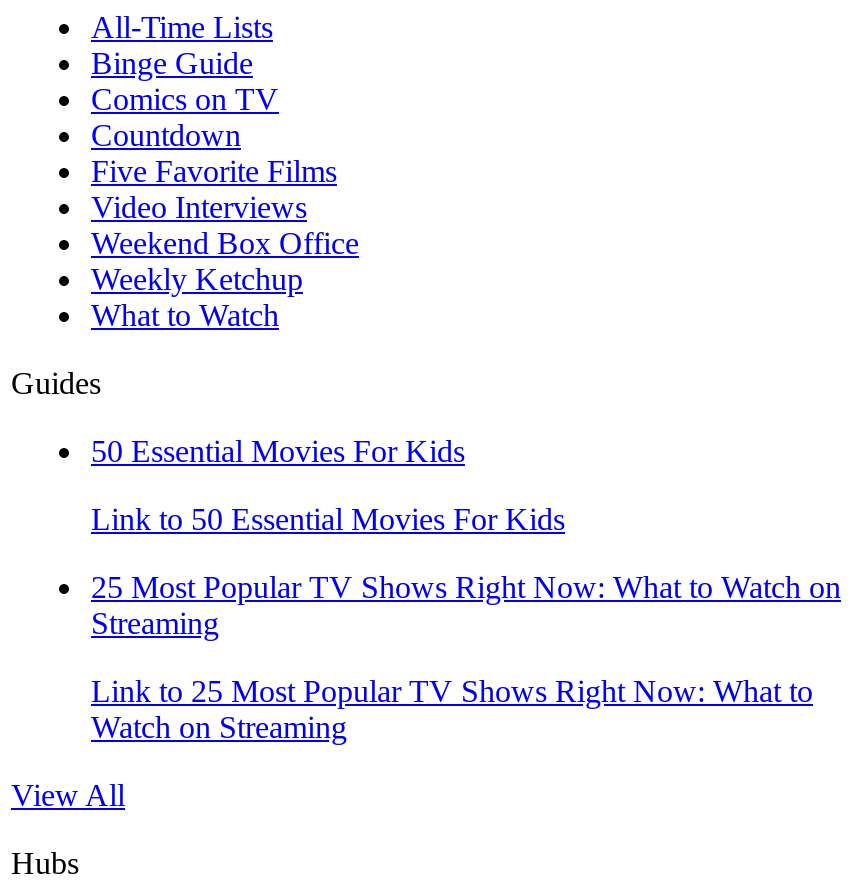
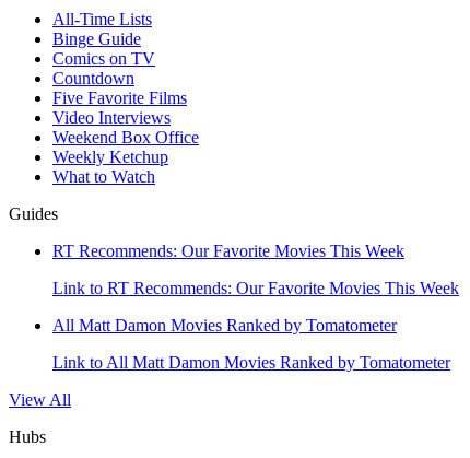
[91,434,465,468] 50 Essential Movies For Kids -> [52,242,404,260] RT Recommends: Our Favorite Movies This Week
[91,502,565,536] Link to 50 Essential Movies For Kids -> [52,279,459,297] Link to RT Recommends: Our Favorite Movies This Week
[91,570,841,640] 25 Most Popular TV Shows Right Now: What to Watch on | Streaming -> [52,316,397,334] All Matt Damon Movies Ranked by Tomatometer
[91,674,813,744] Link to 25 Most Popular TV Shows Right Now: What to | Watch on Streaming -> [52,353,450,372] Link to All Matt Damon Movies Ranked by Tomatometer

